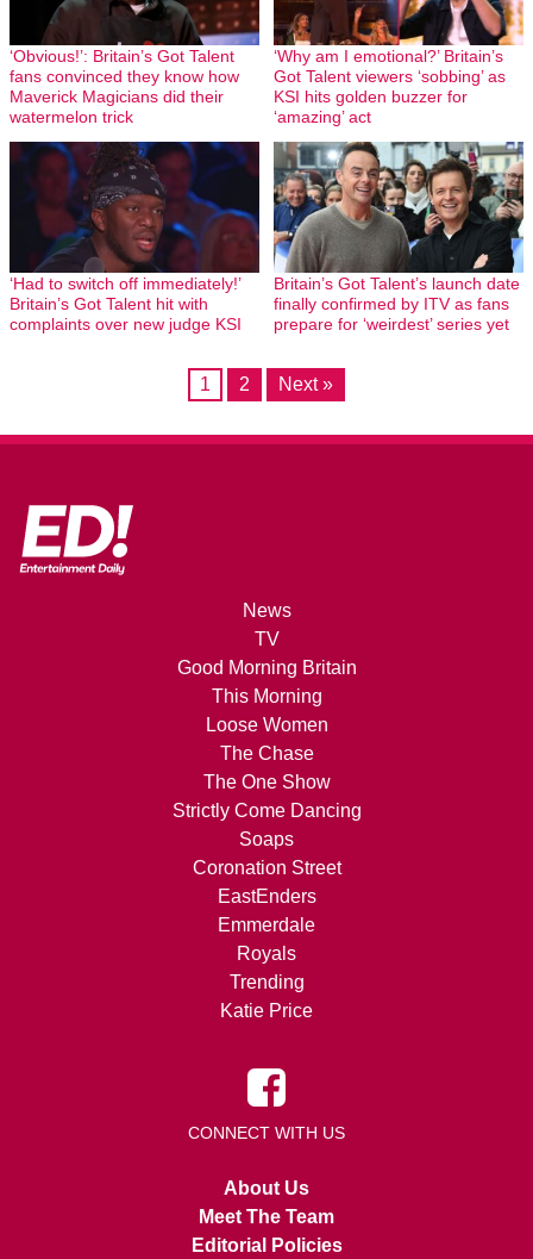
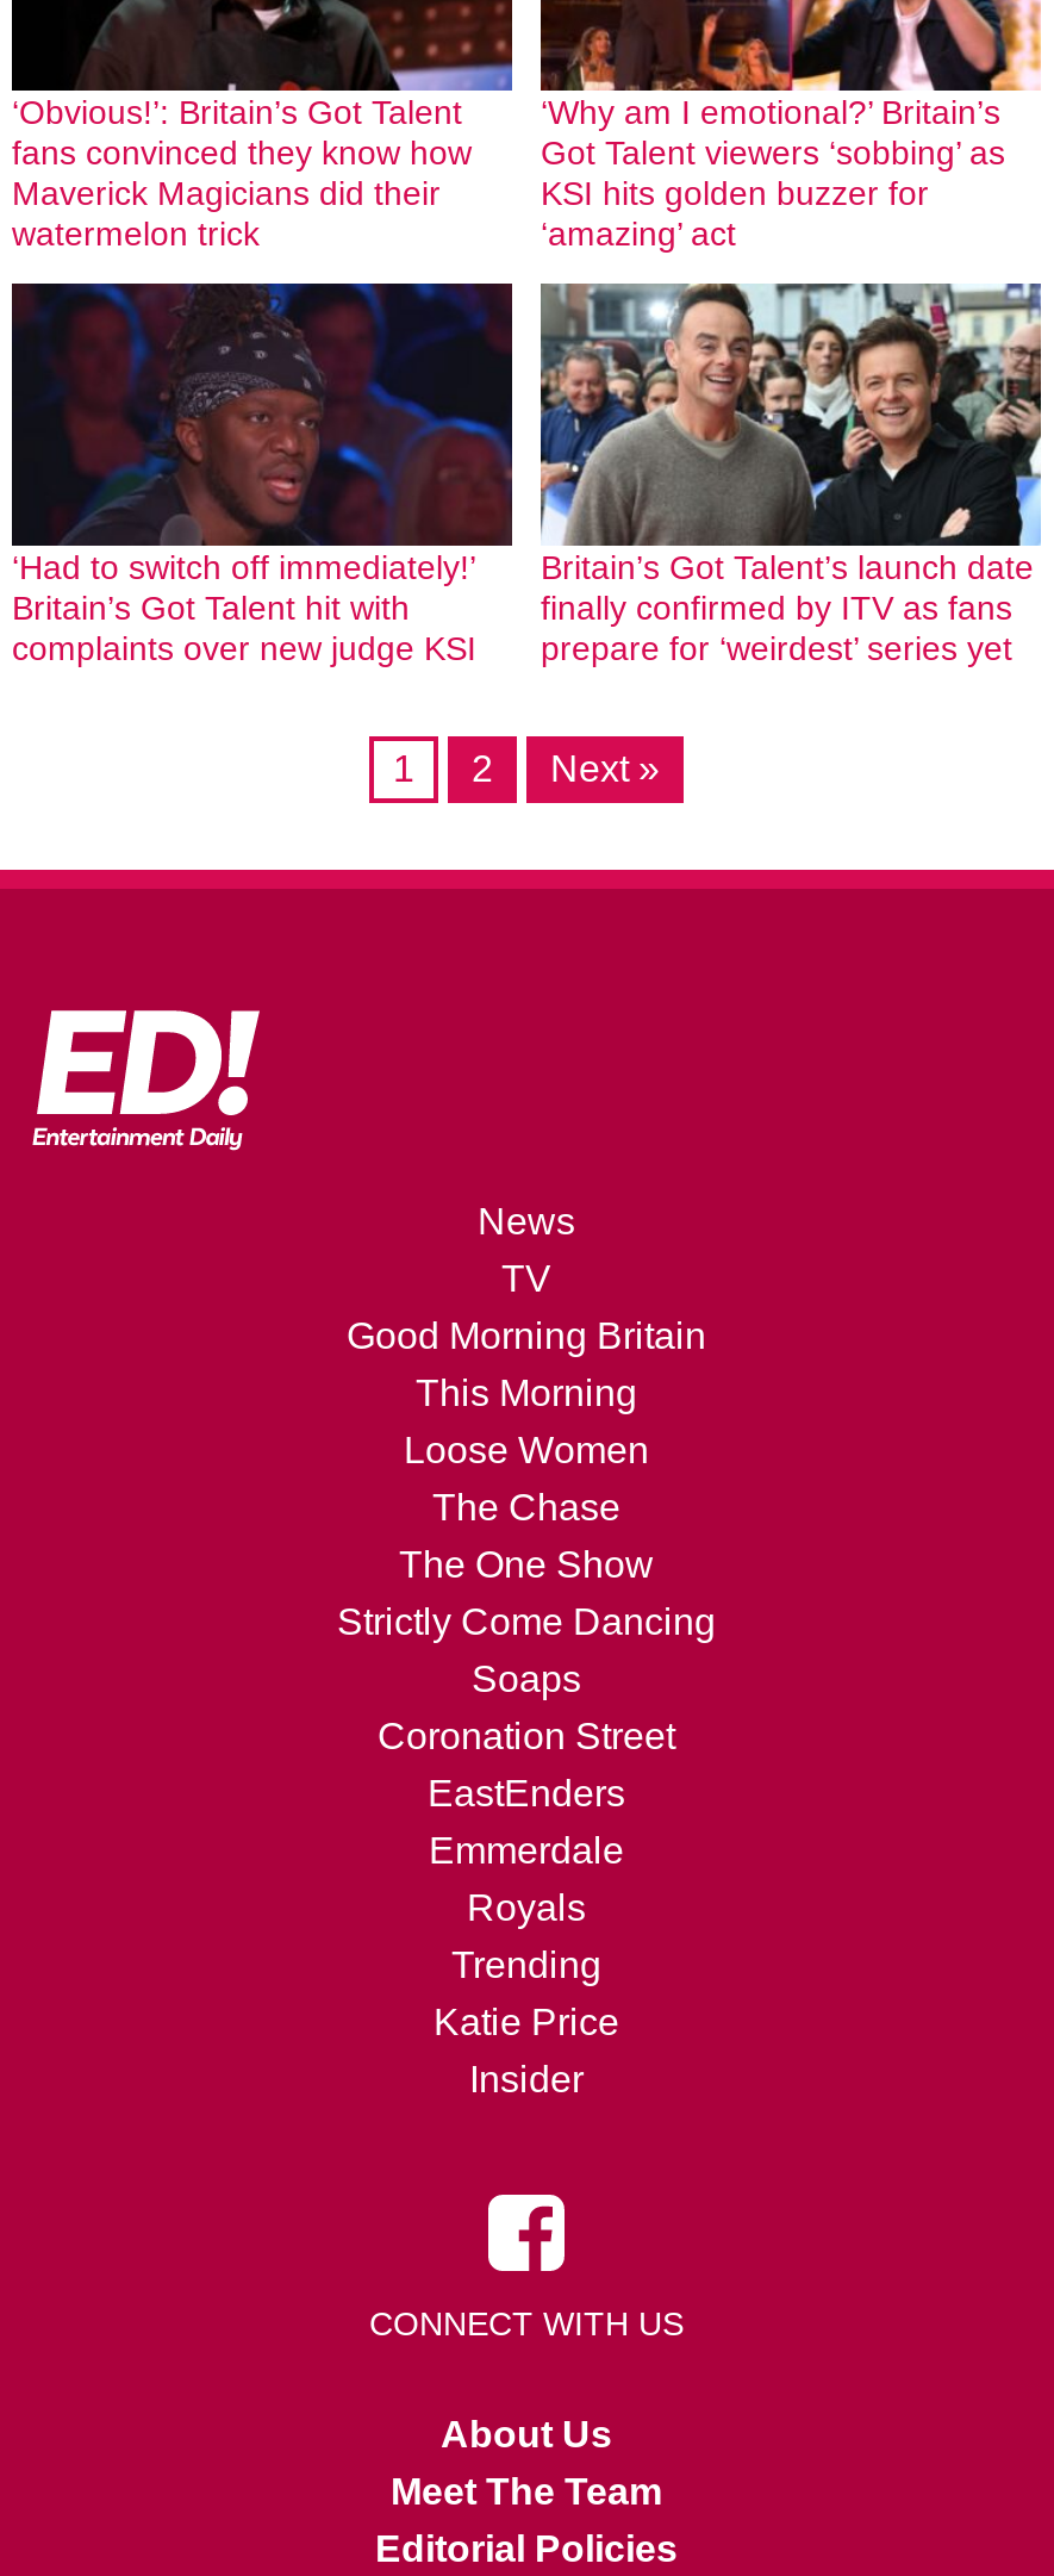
none -> [469,2058,584,2098] Insider

